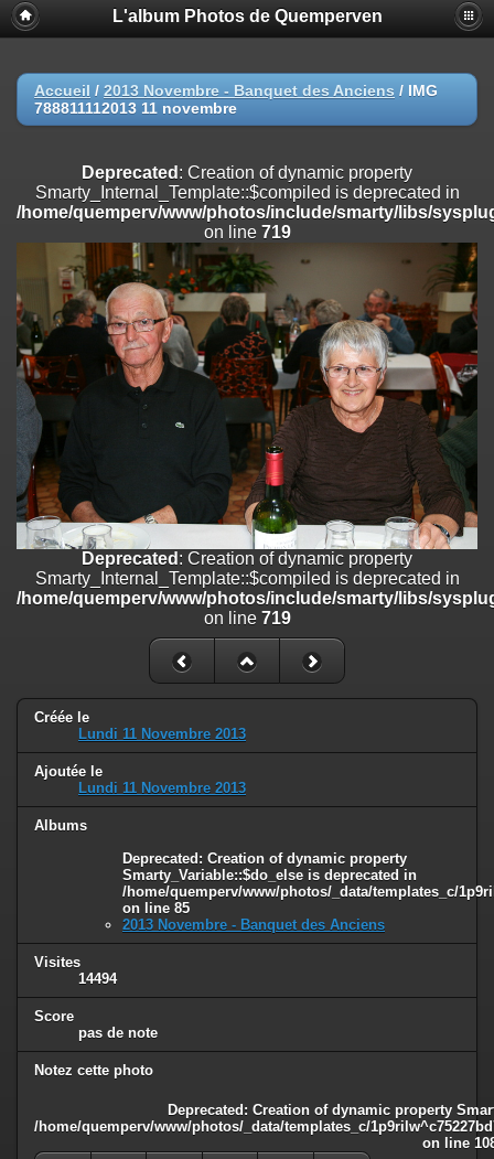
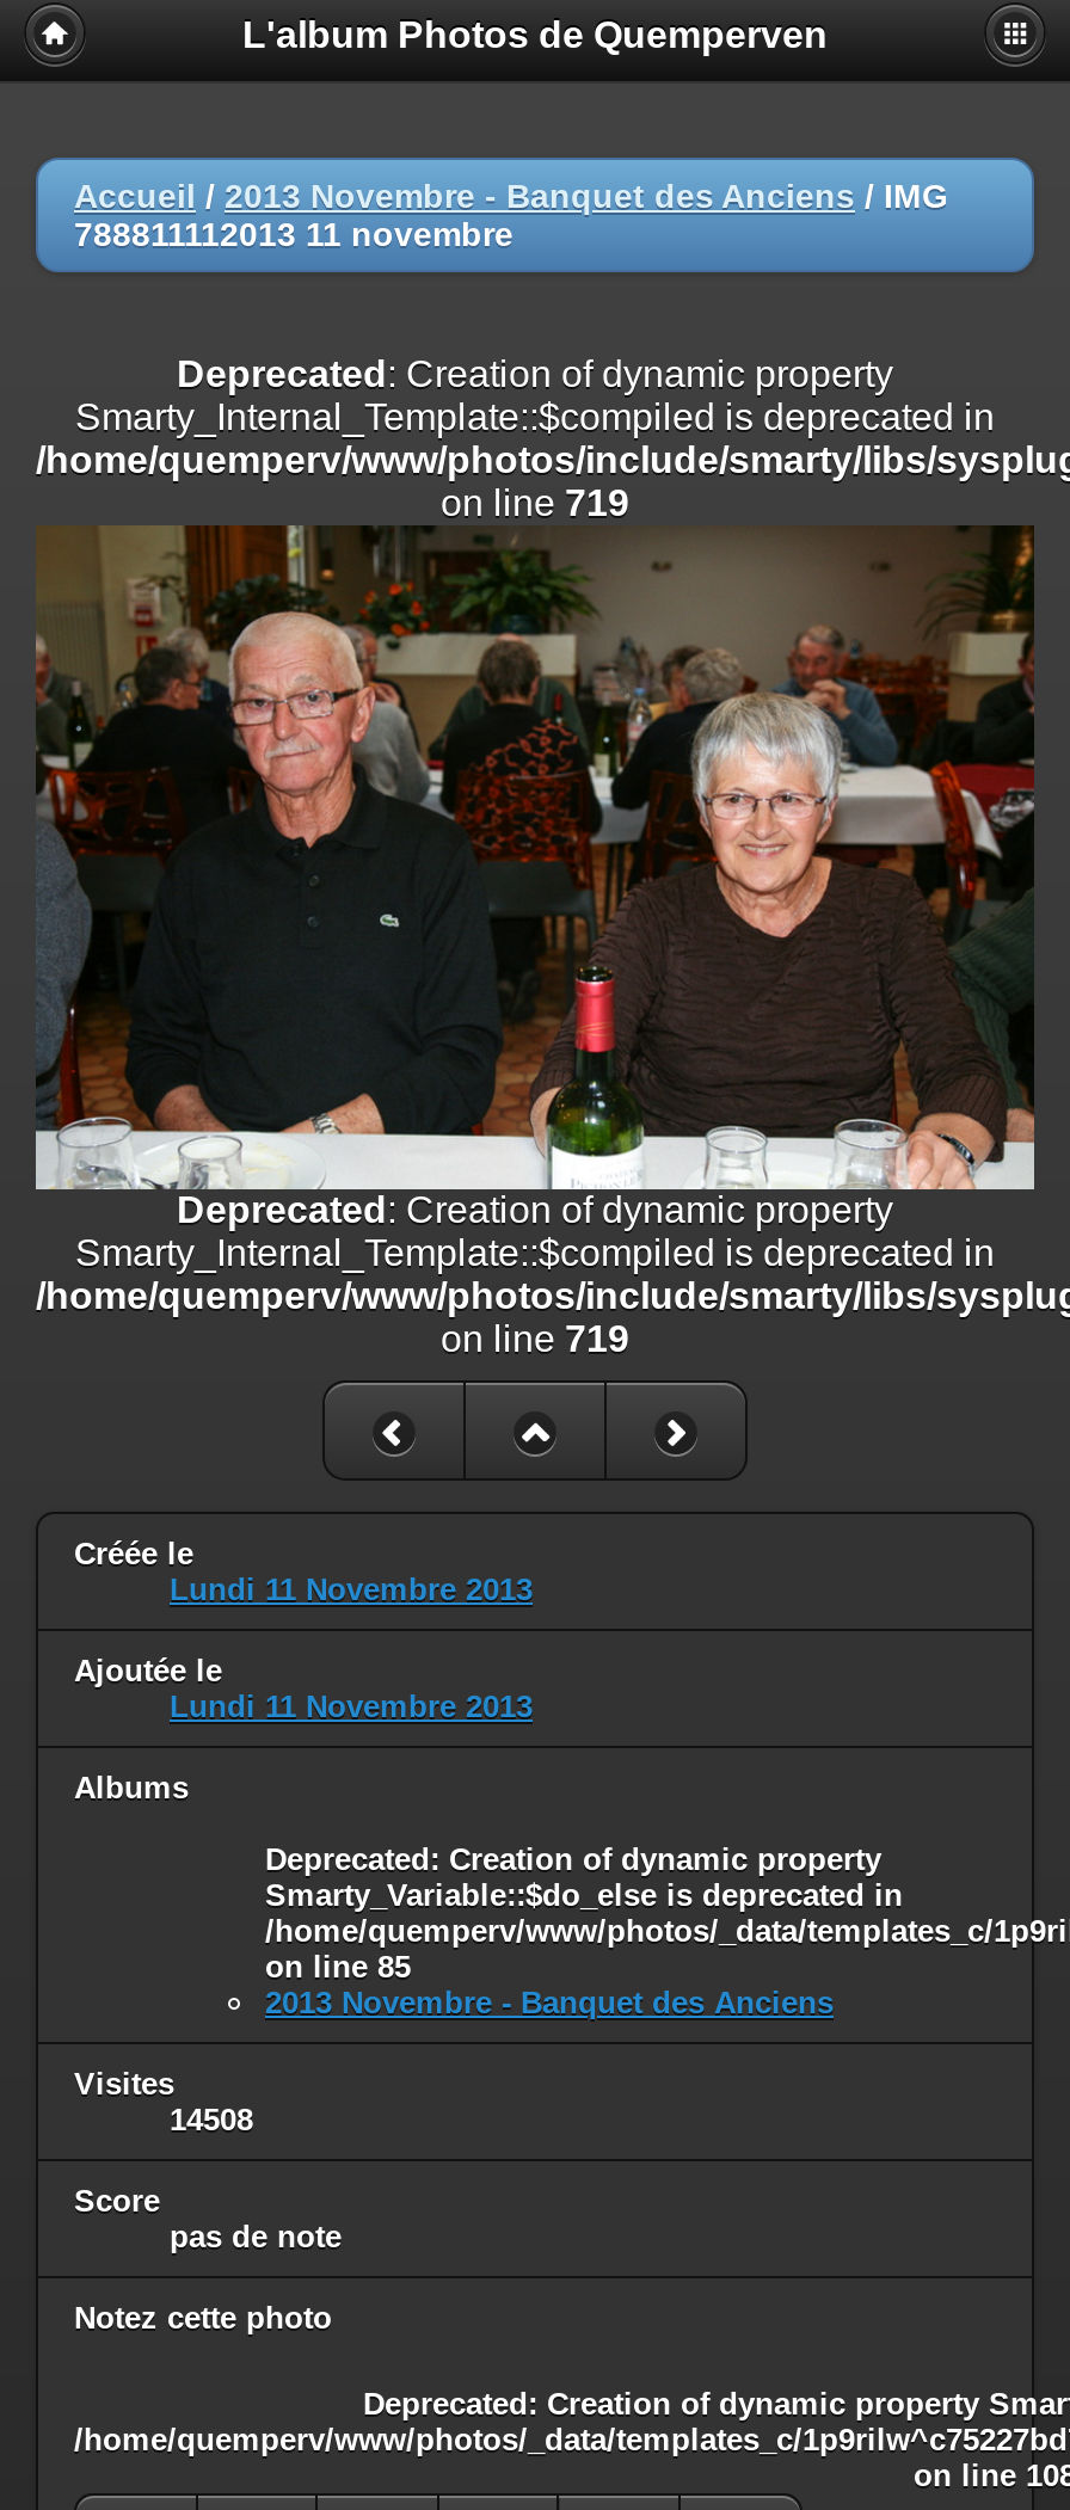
[78,970,117,987] 14494 -> [170,2101,253,2137] 14508

